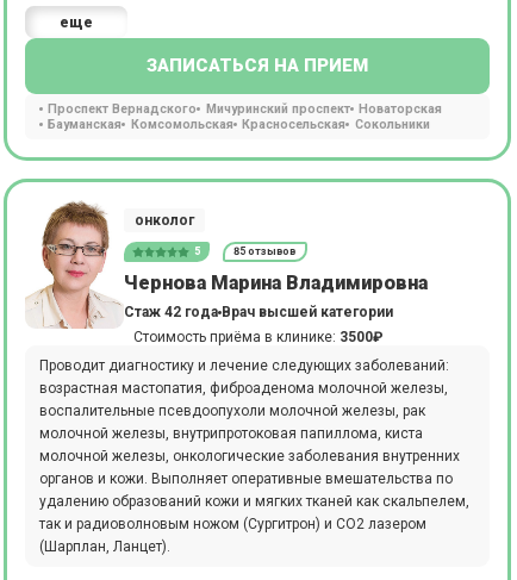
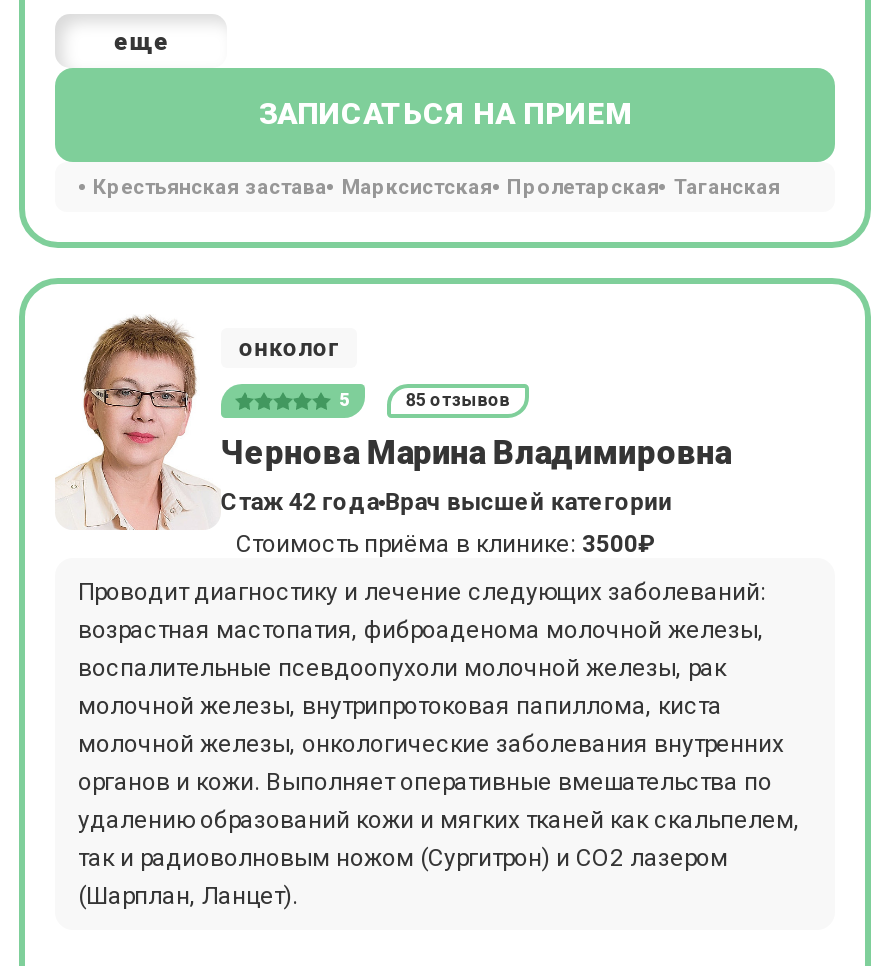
[48,101,442,132] Проспект Вернадского Мичуринский проспект Новаторская | Бауманская Комсомольская Красносельская Сокольники -> [93,173,780,199] Крестьянская застава Марксистская Пролетарская Таганская

